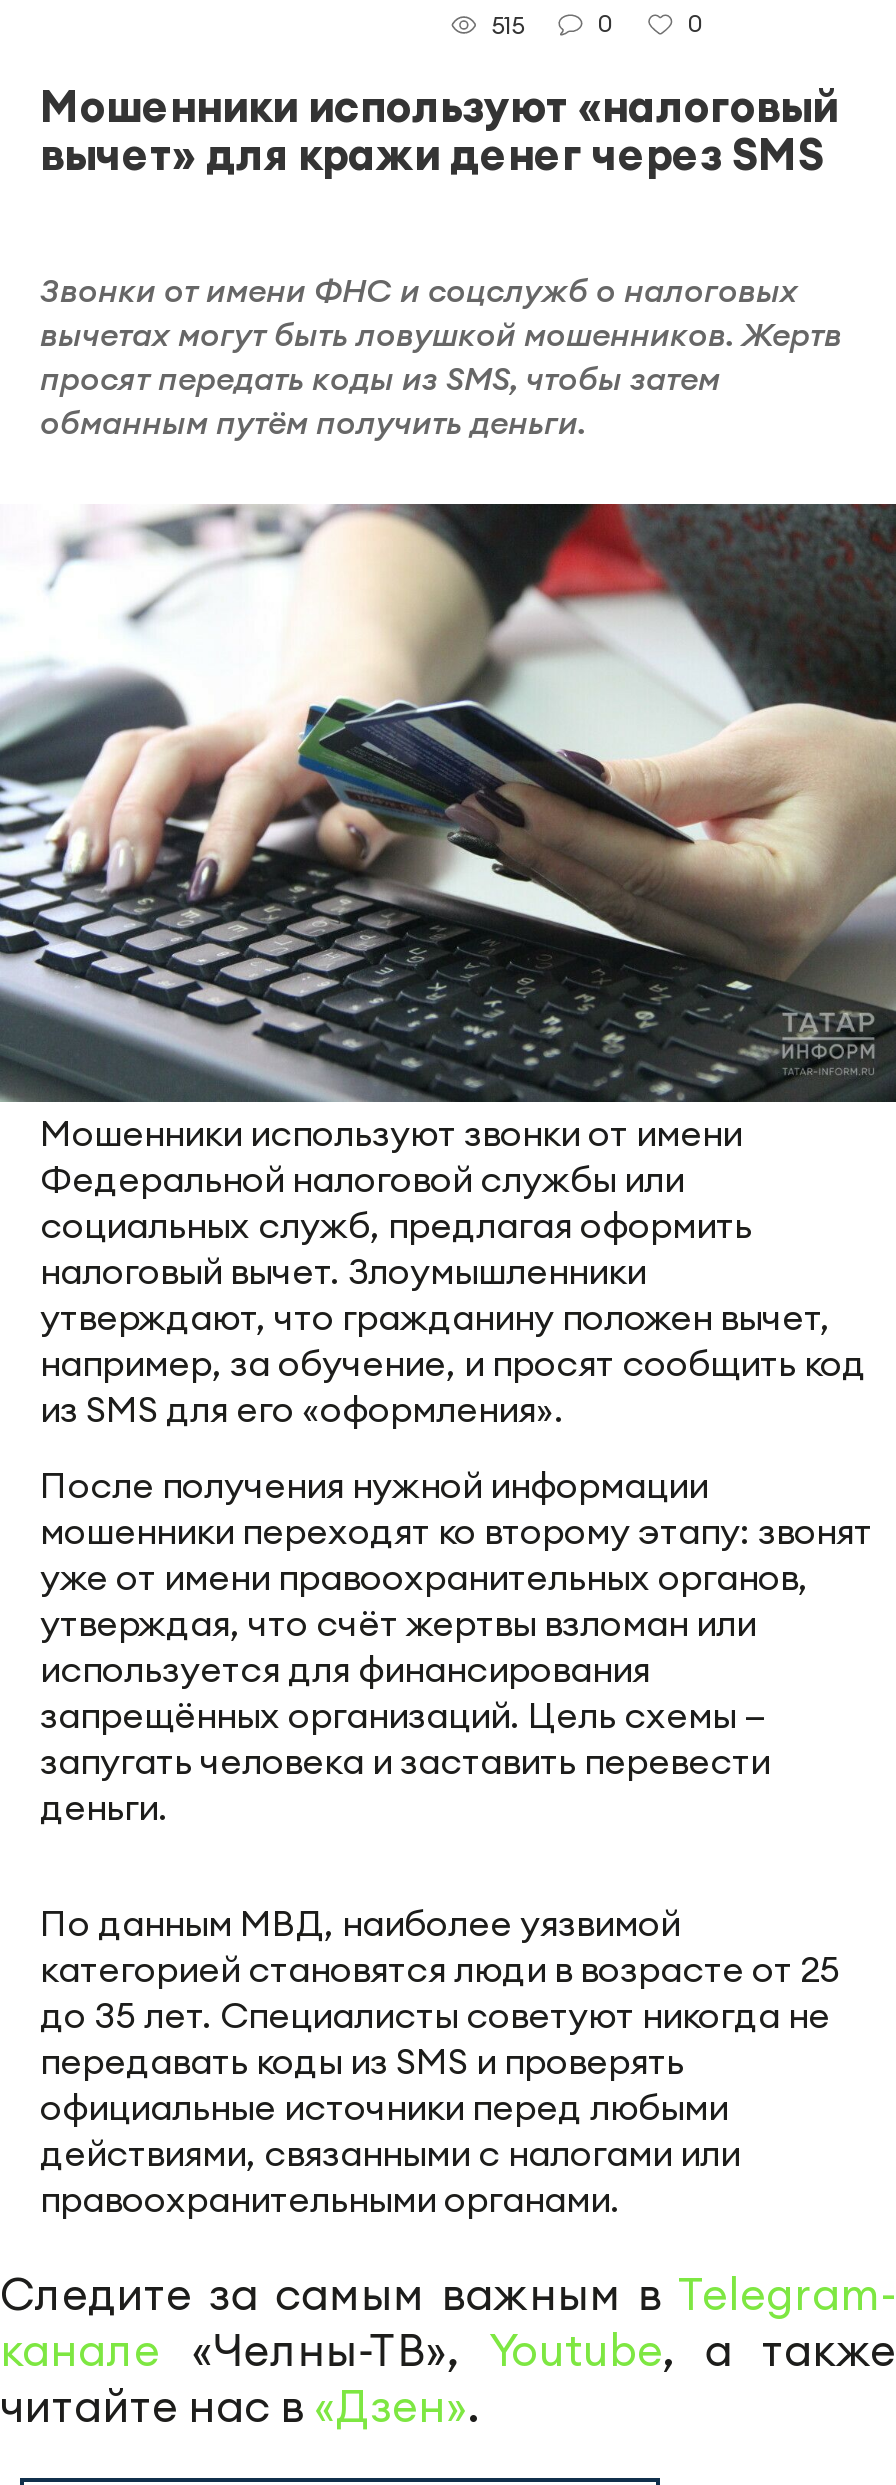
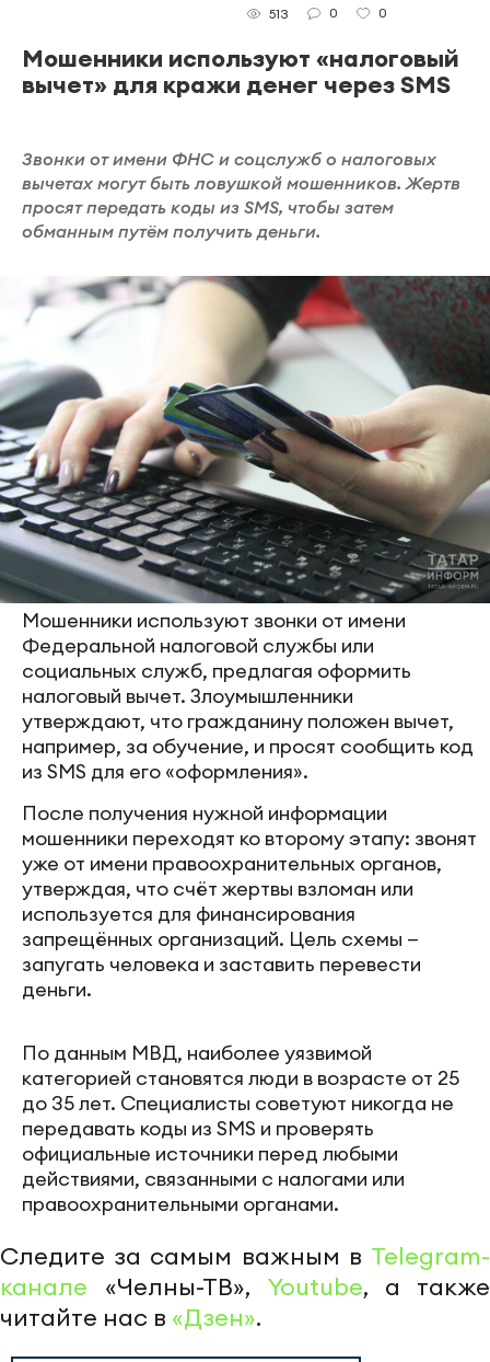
[492,10,524,40] 515 -> [269,5,289,22] 513

